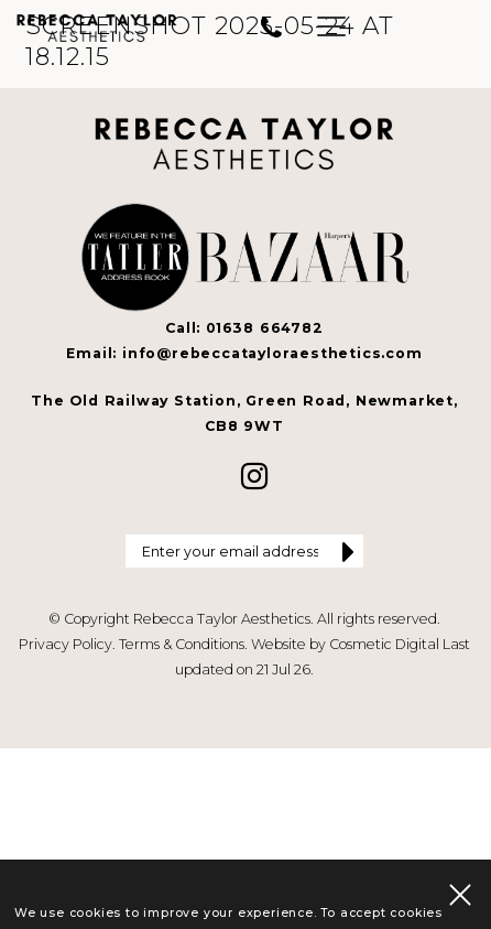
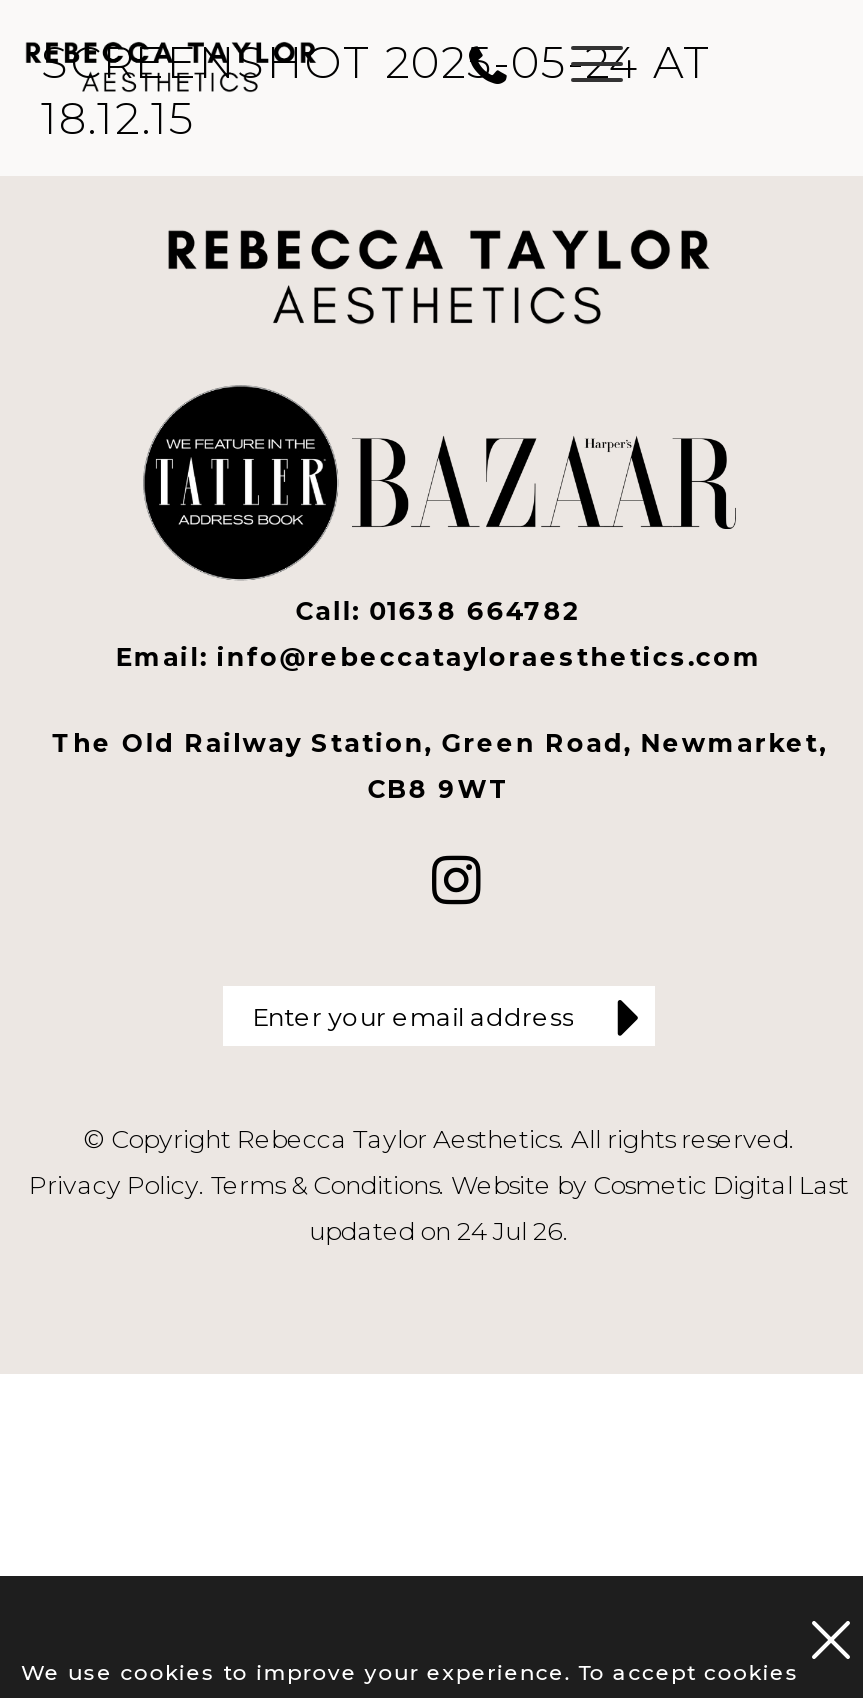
[175,661,314,678] updated on 21 Jul 26. -> [309,1216,569,1246] updated on 24 Jul 26.

